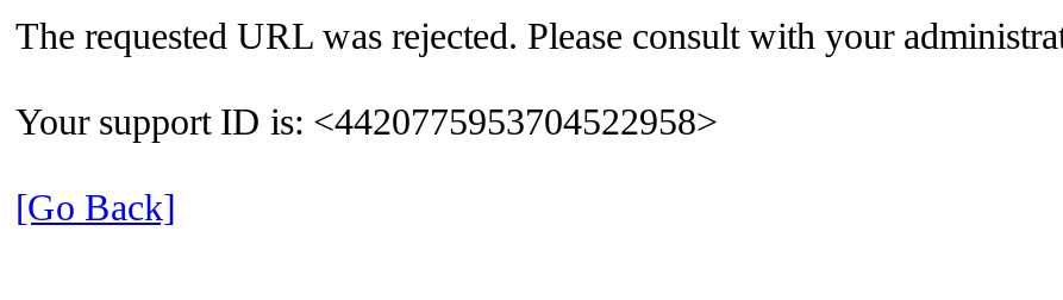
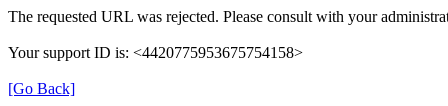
[15,101,718,142] Your support ID is: <4420775953704522958> -> [8,44,303,61] Your support ID is: <4420775953675754158>

